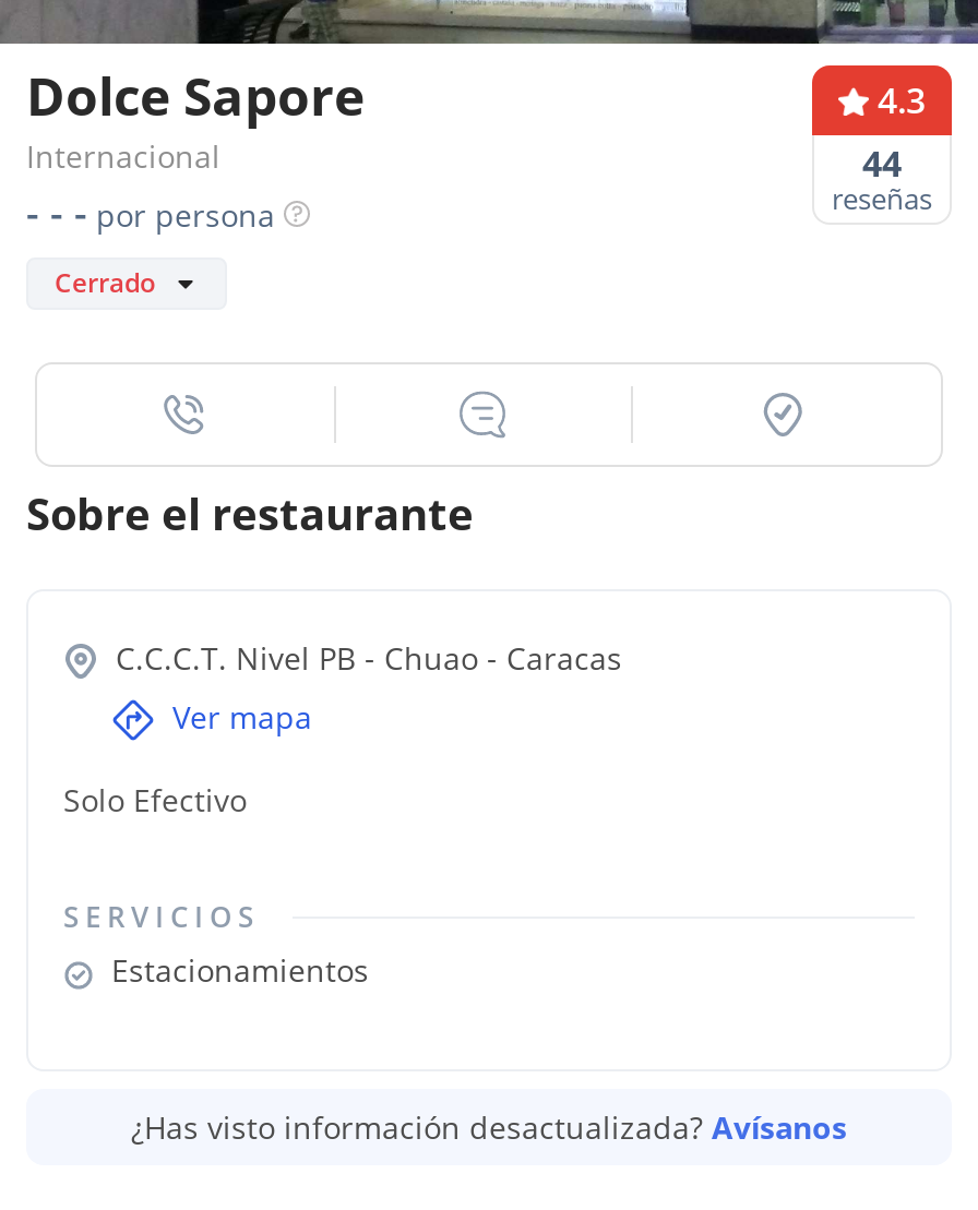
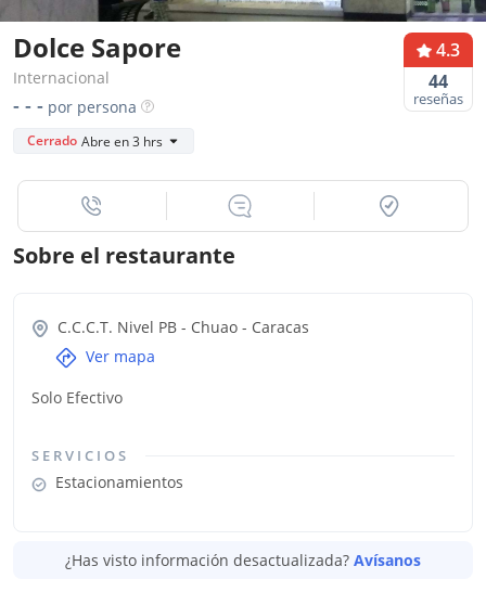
[55,264,155,301] Cerrado -> [27,131,163,150] Cerrado Abre en 3 hrs

